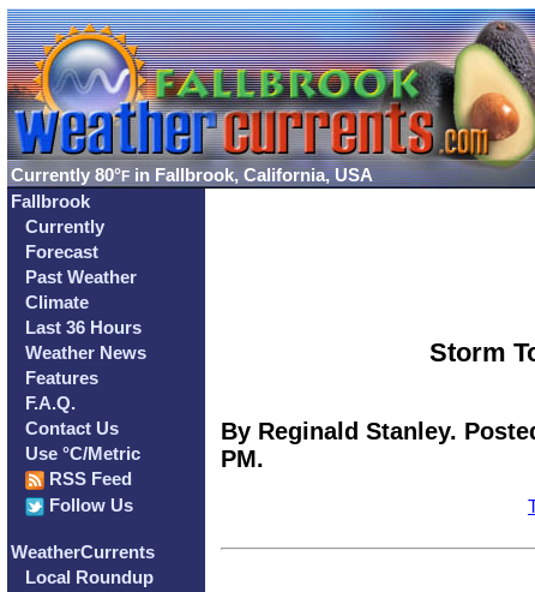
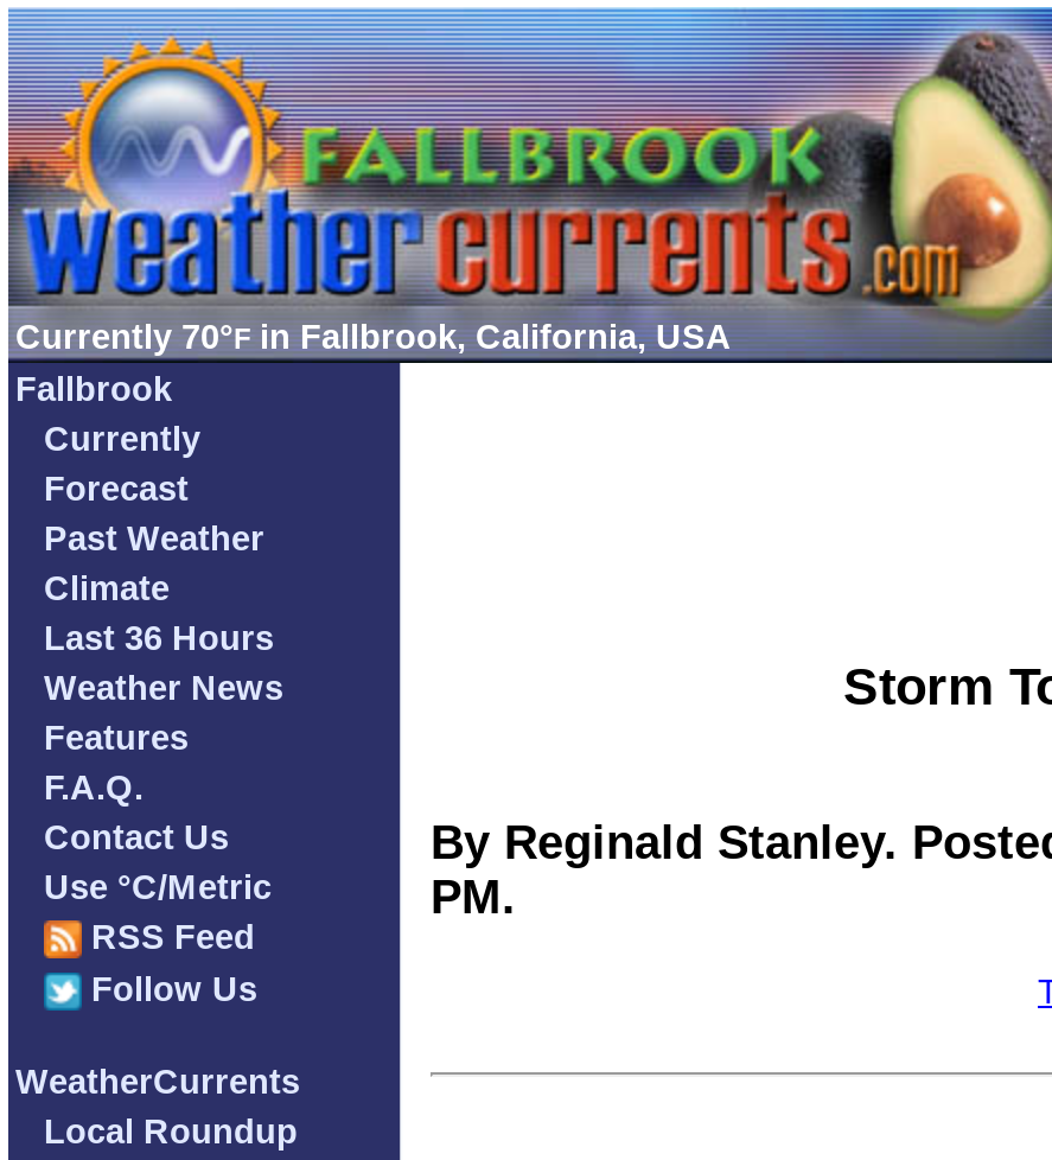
[11,166,373,185] Currently 80°F in Fallbrook, California, USA -> [15,318,732,356] Currently 70°F in Fallbrook, California, USA

